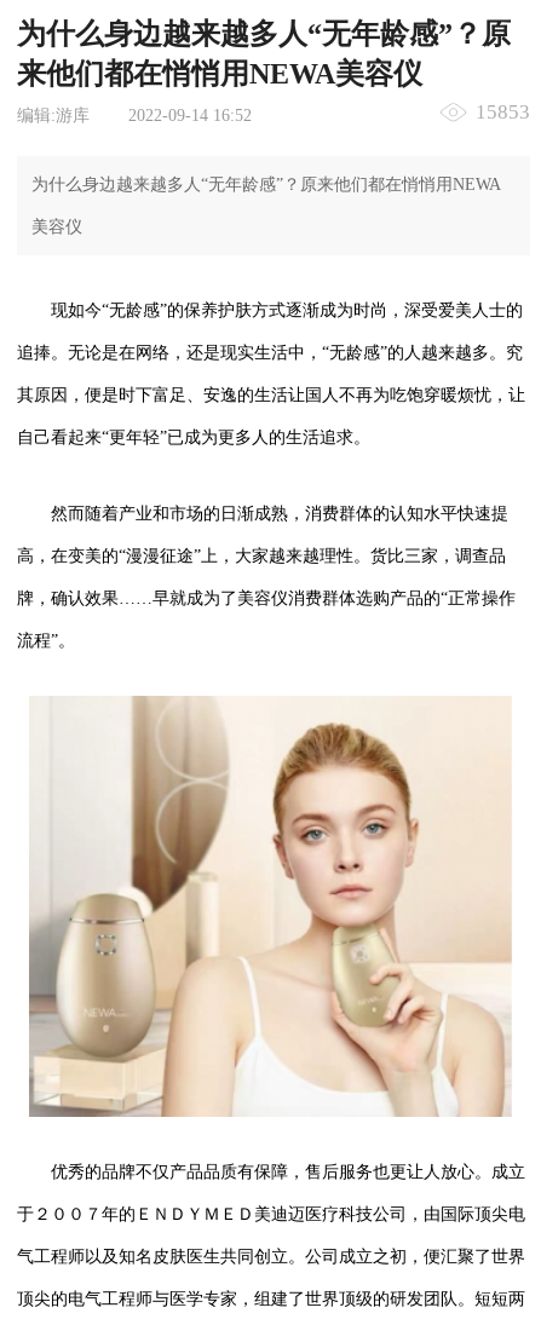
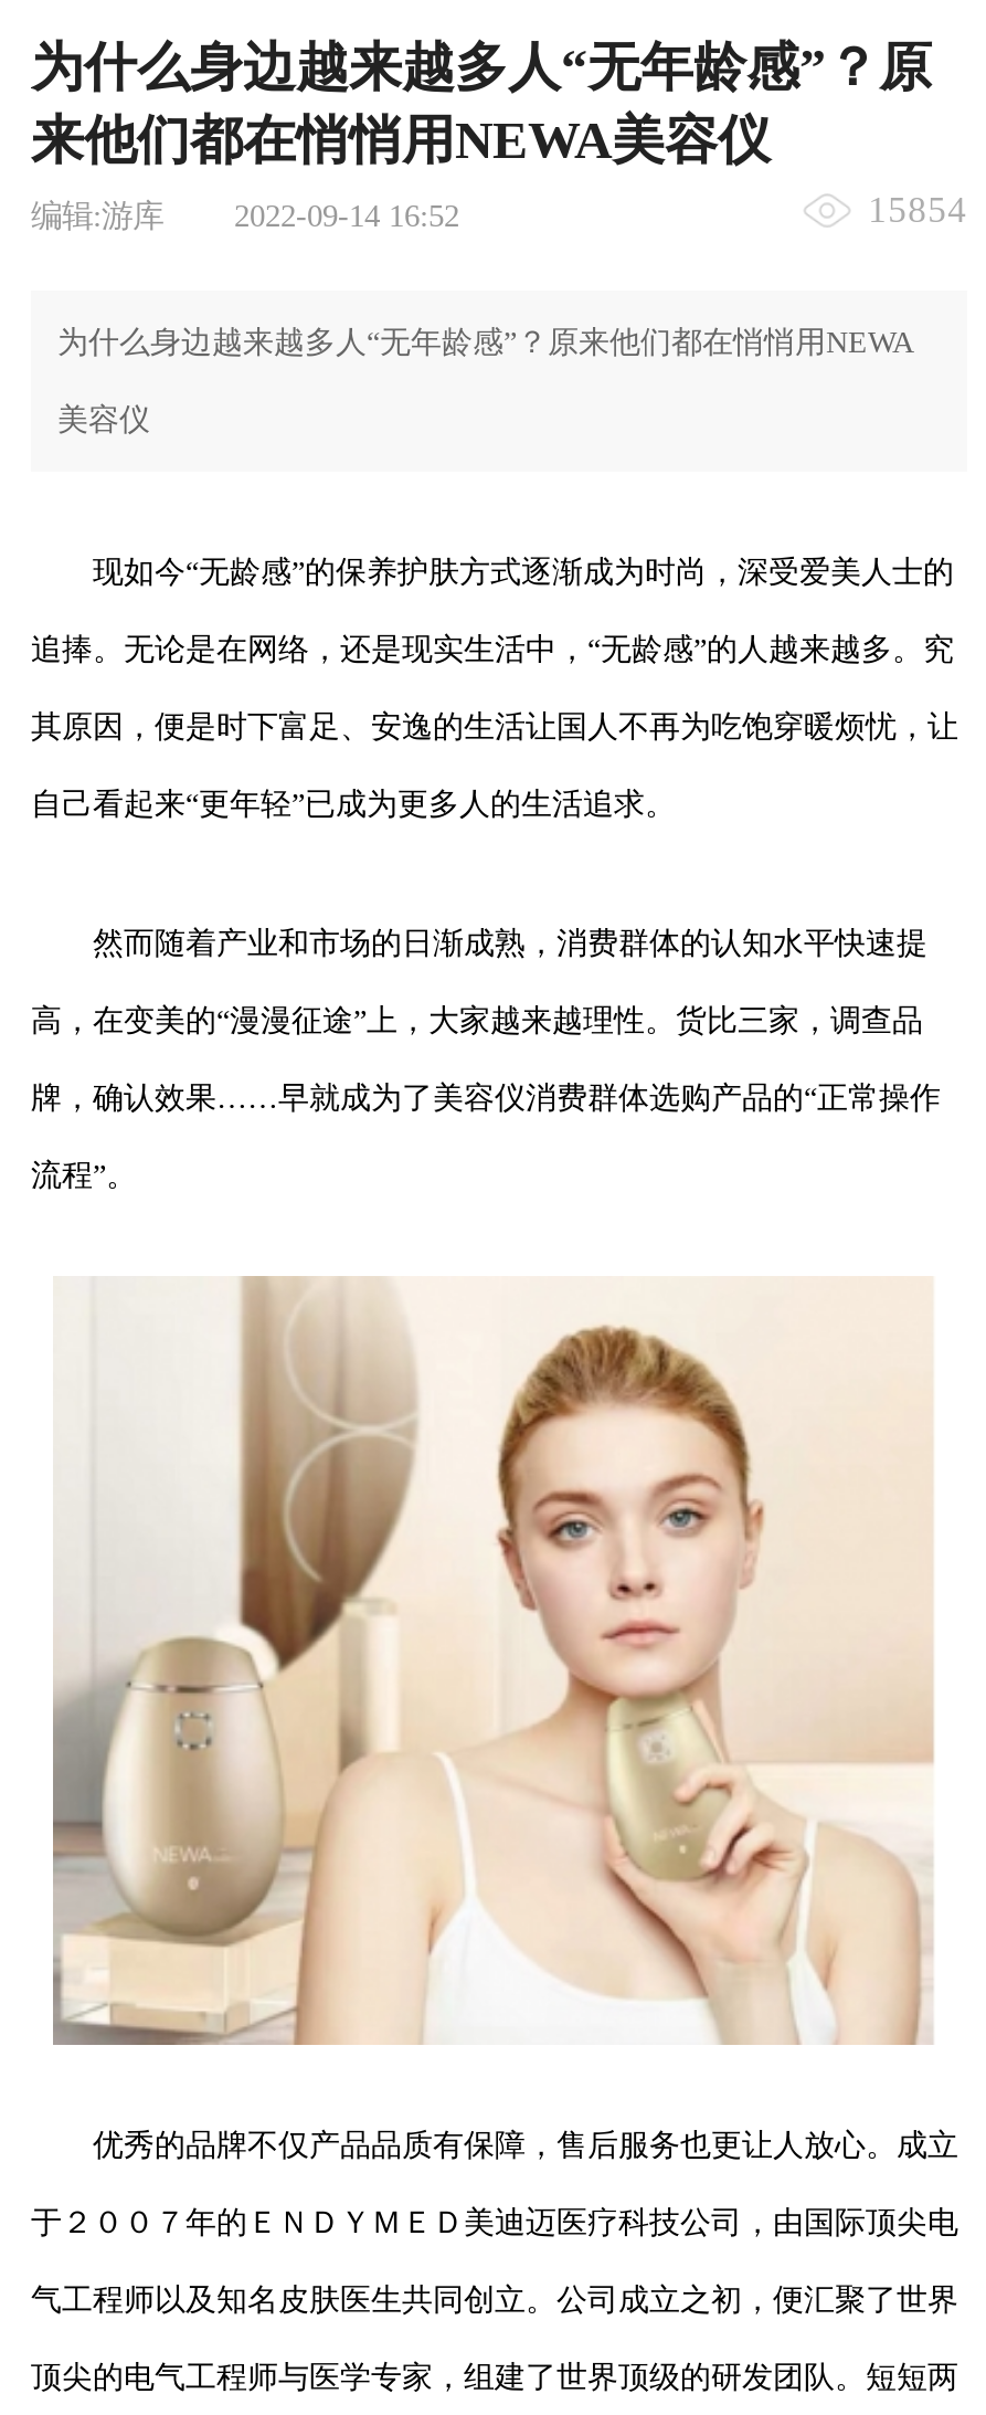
[476,100,530,123] 15853 -> [868,188,967,230] 15854

